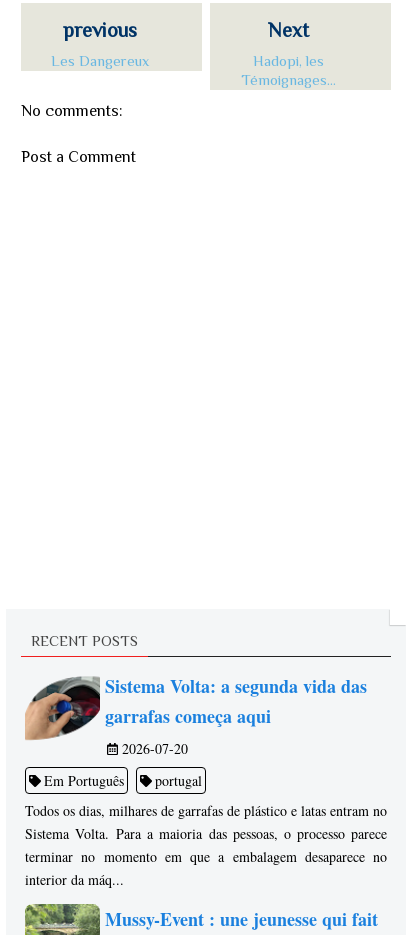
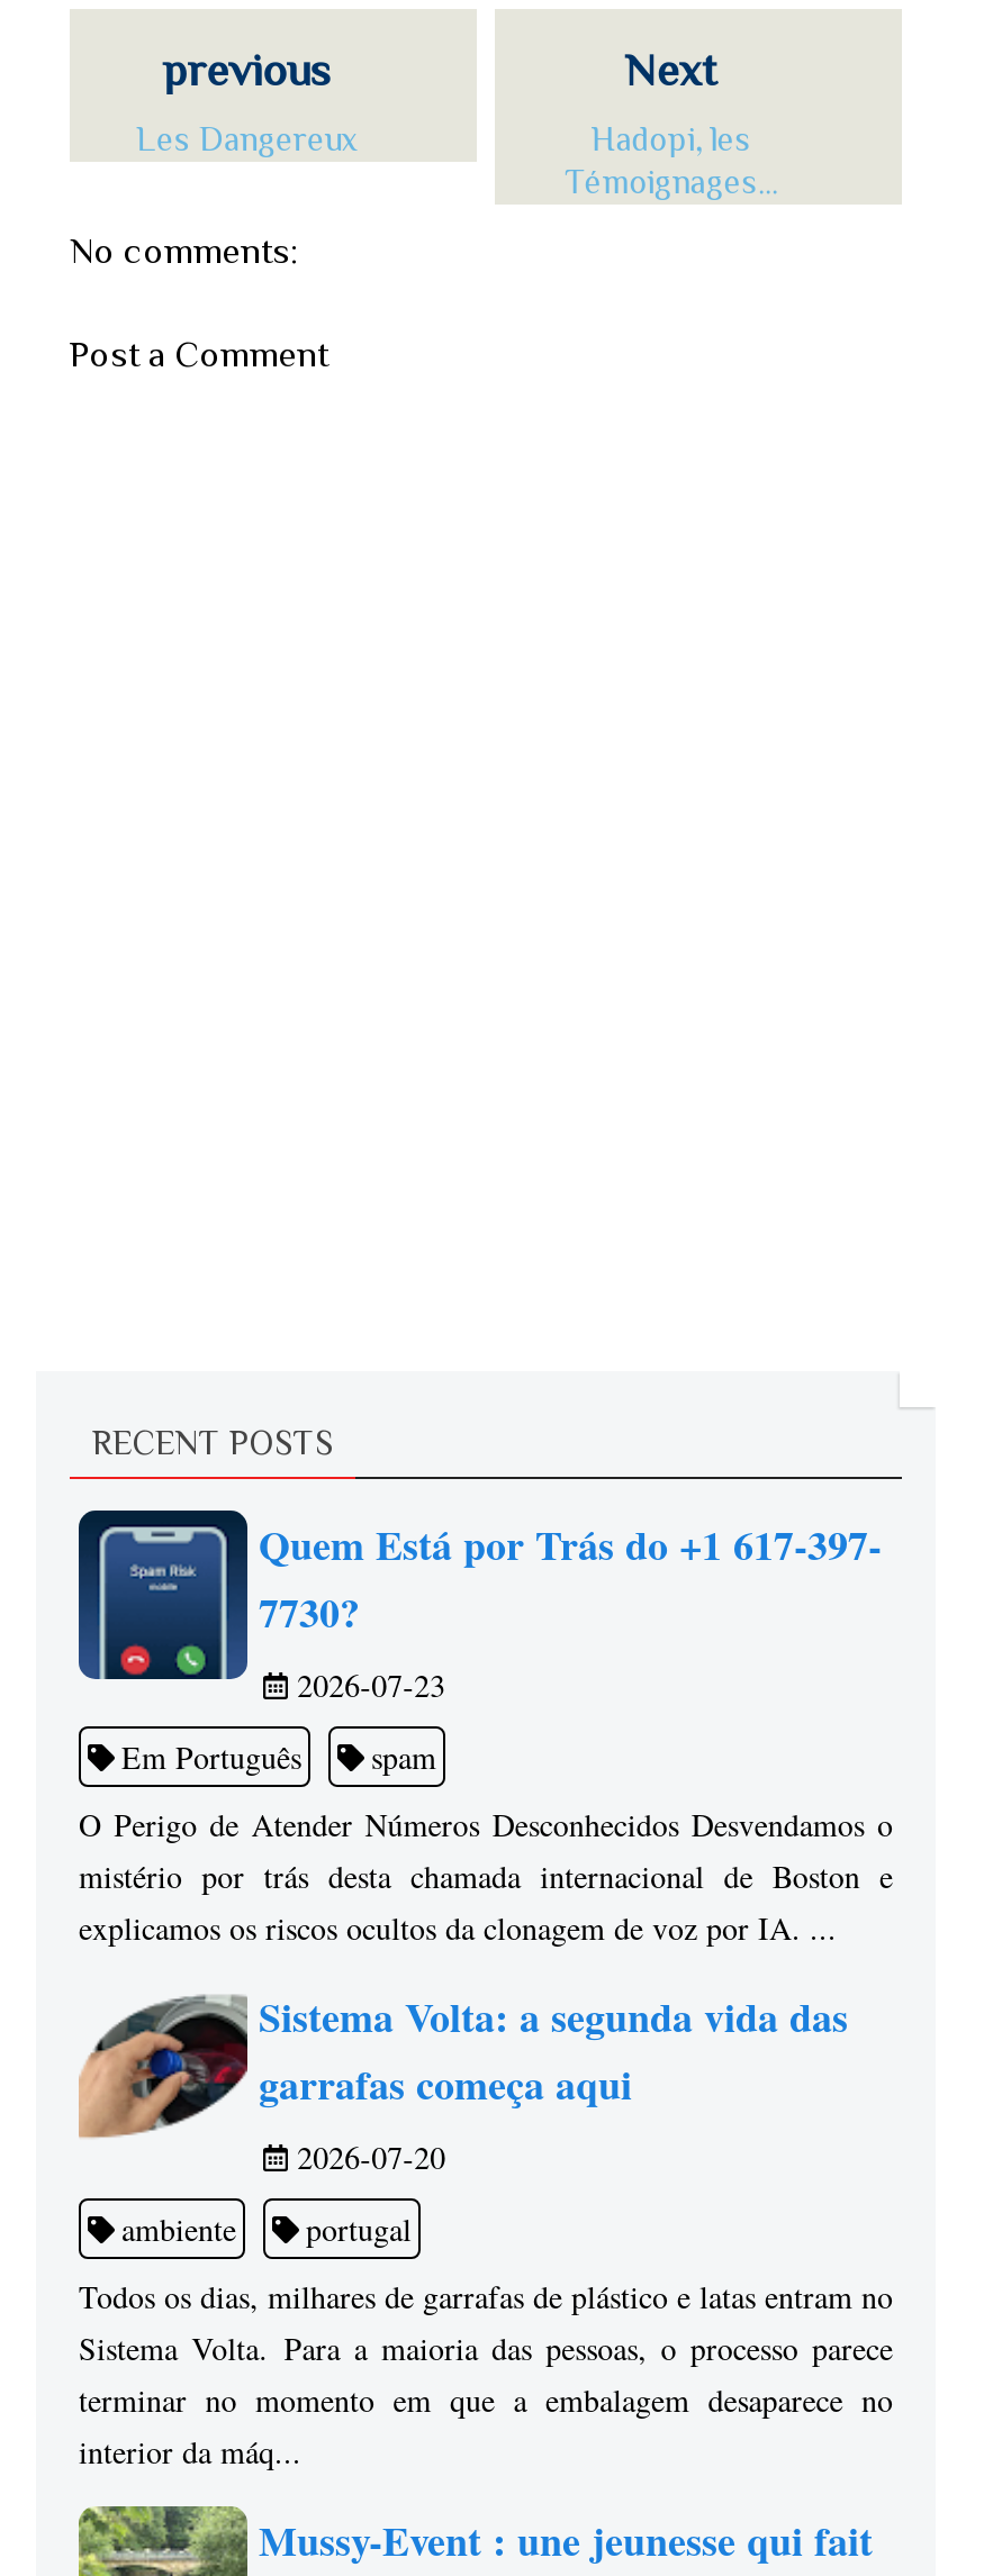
none -> [76,1508,893,1949] [image] | Quem Está por Trás do +1 617-397- | 7730? | 2026-07-23 | Em Português | spam | O Perigo de Atender Números Desconhecidos Desvendamos o | mistério por trás desta chamada internacional de Boston e | explicamos os riscos ocultos da clonagem de voz por IA. ...
[44,771,124,790] Em Português -> [121,2207,236,2250] ambiente

